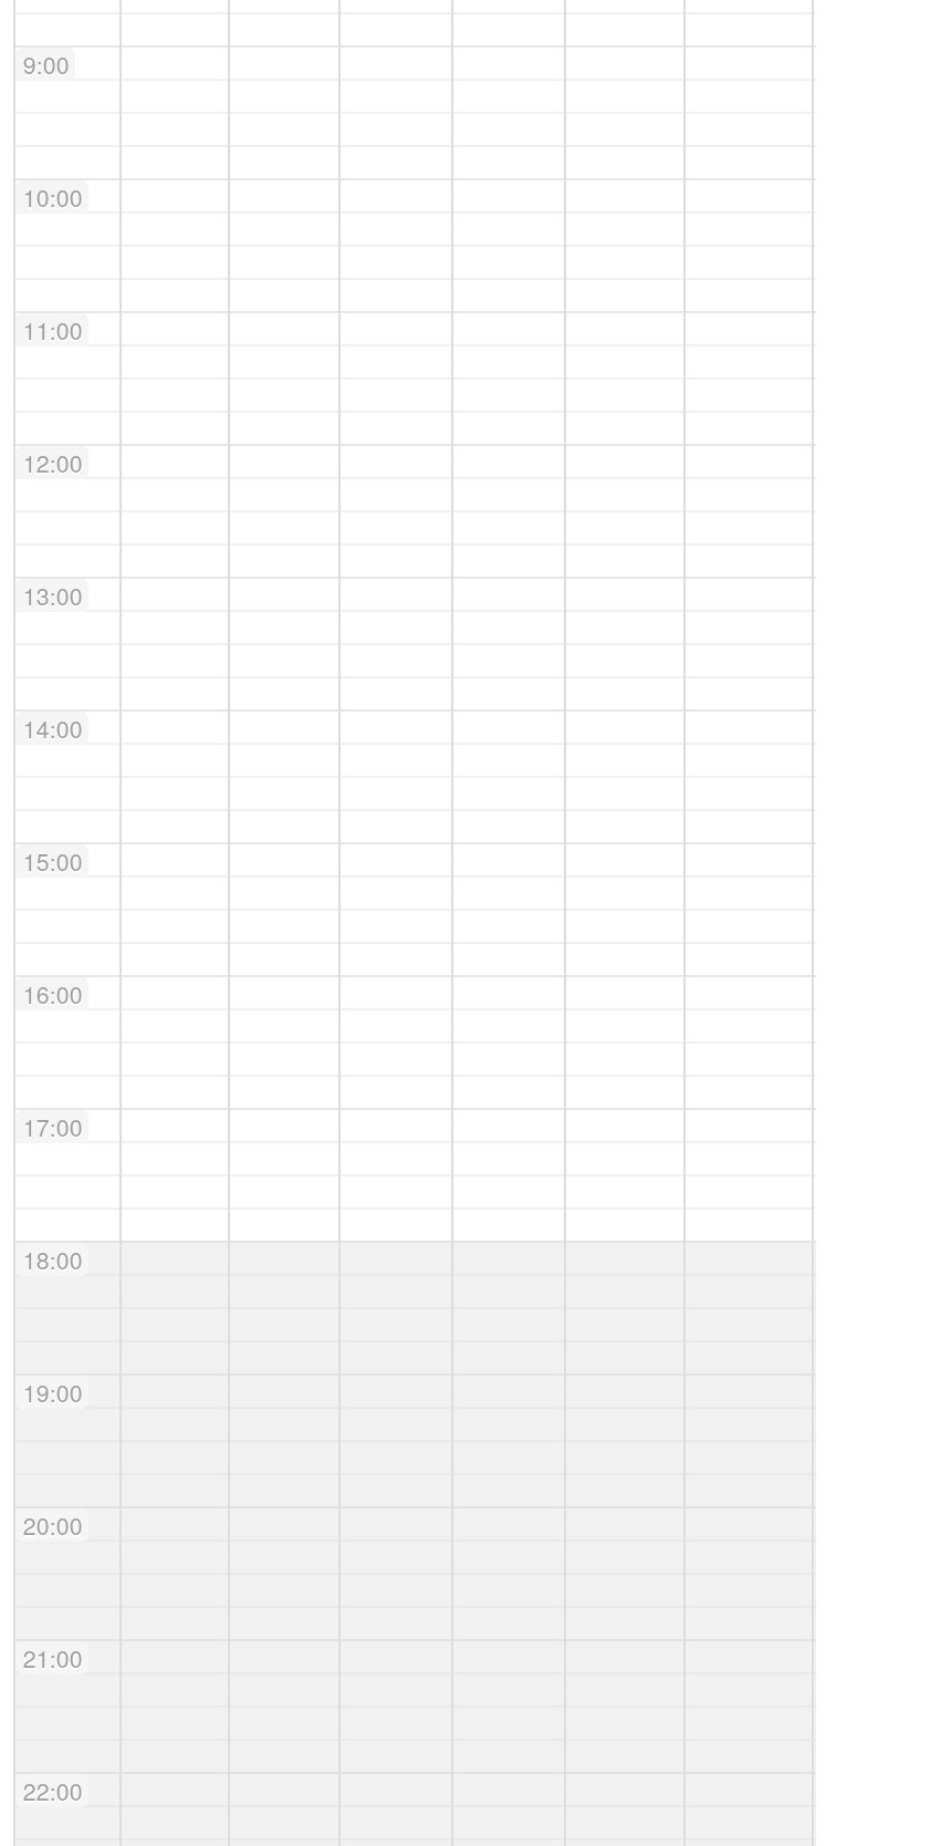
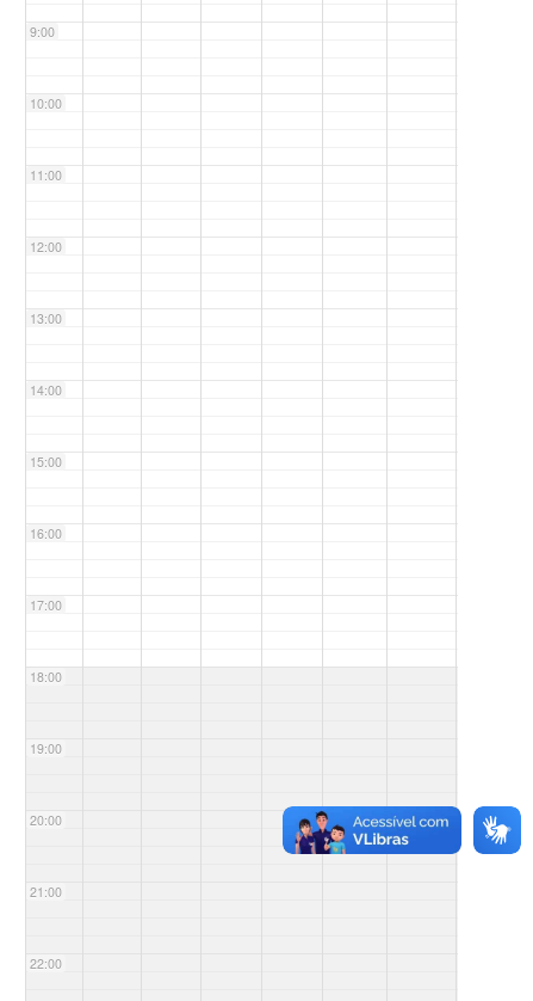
none -> [281,805,463,855] [image]
none -> [472,805,522,855] [image]

